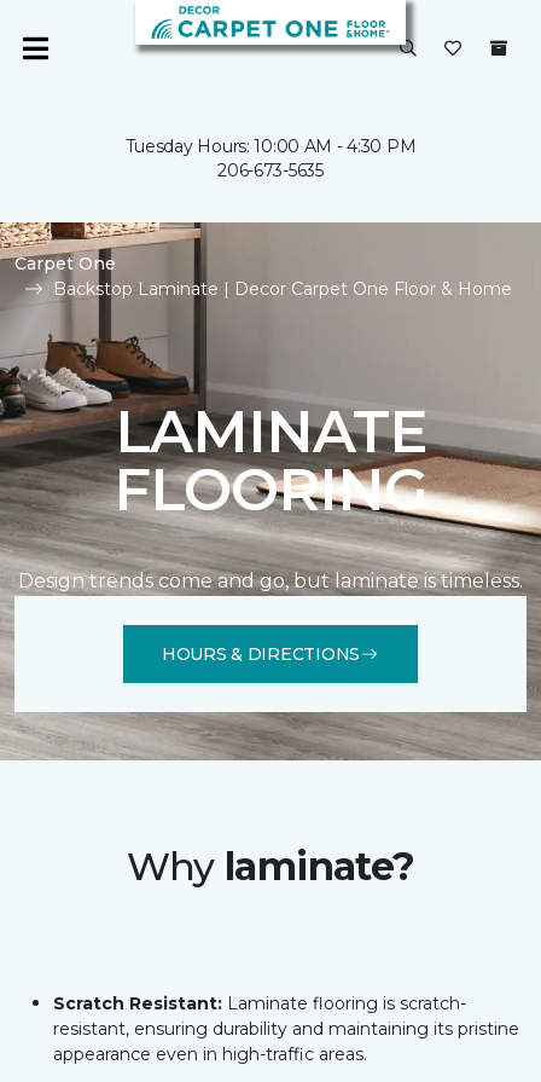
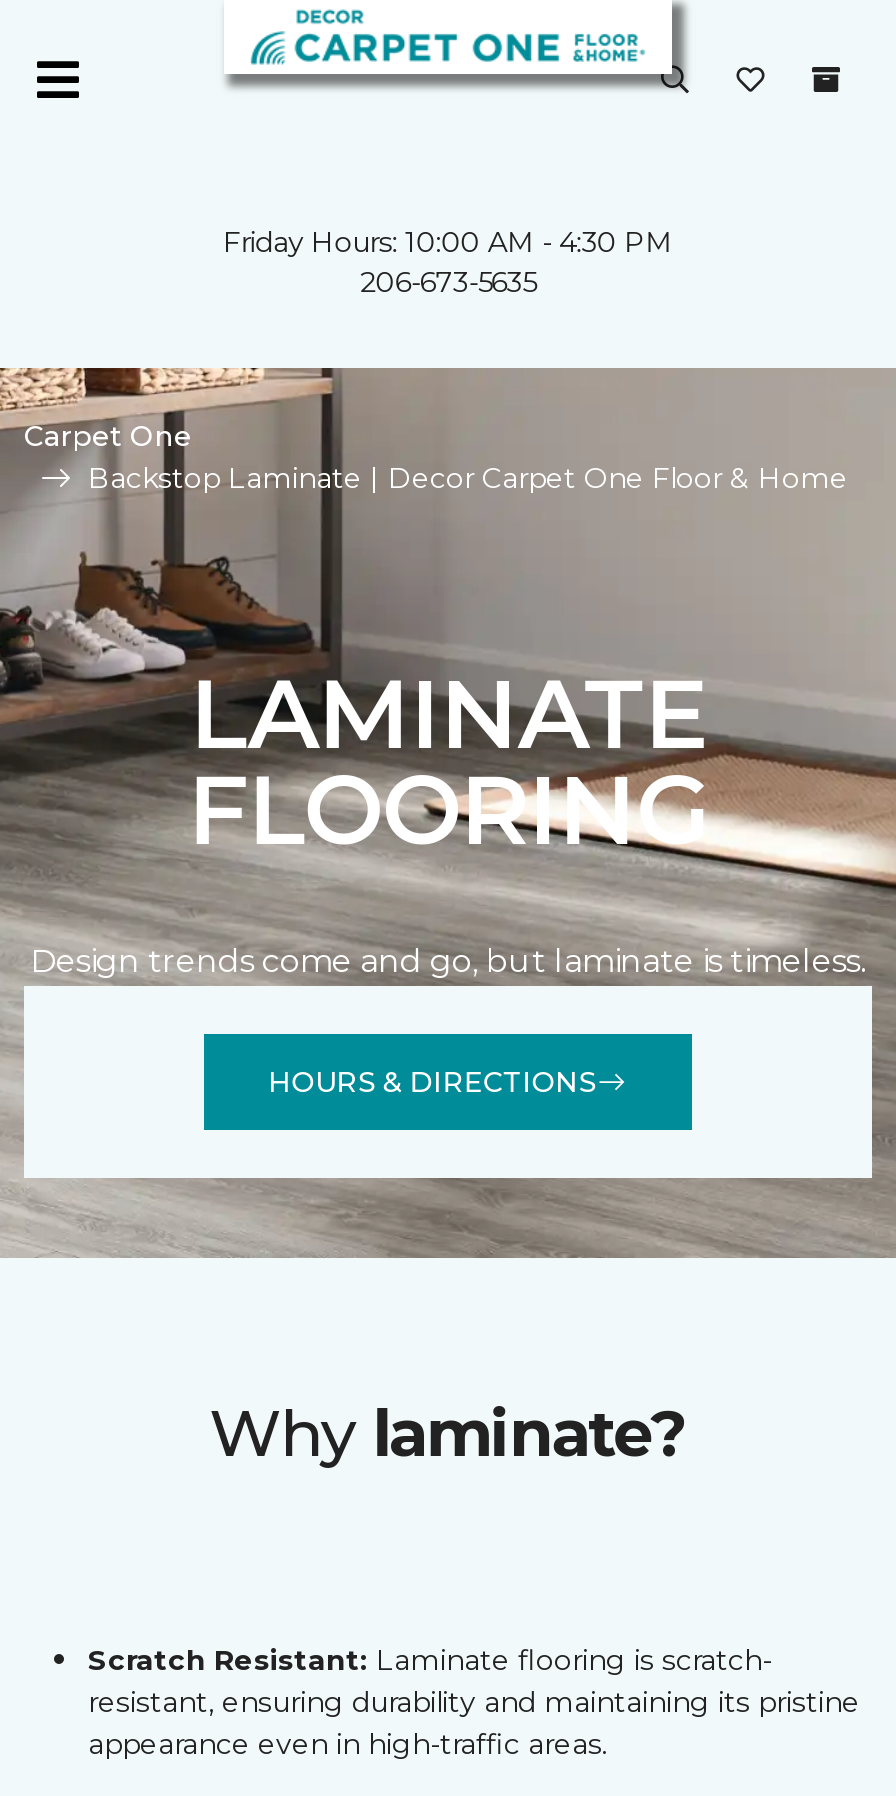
[125,135,416,157] Tuesday Hours: 10:00 AM - 4:30 PM -> [223,224,673,260] Friday Hours: 10:00 AM - 4:30 PM

